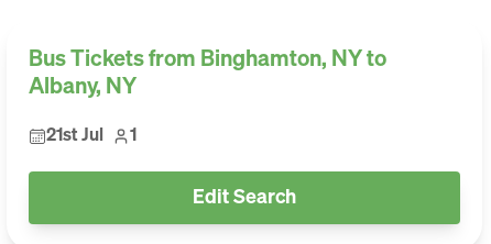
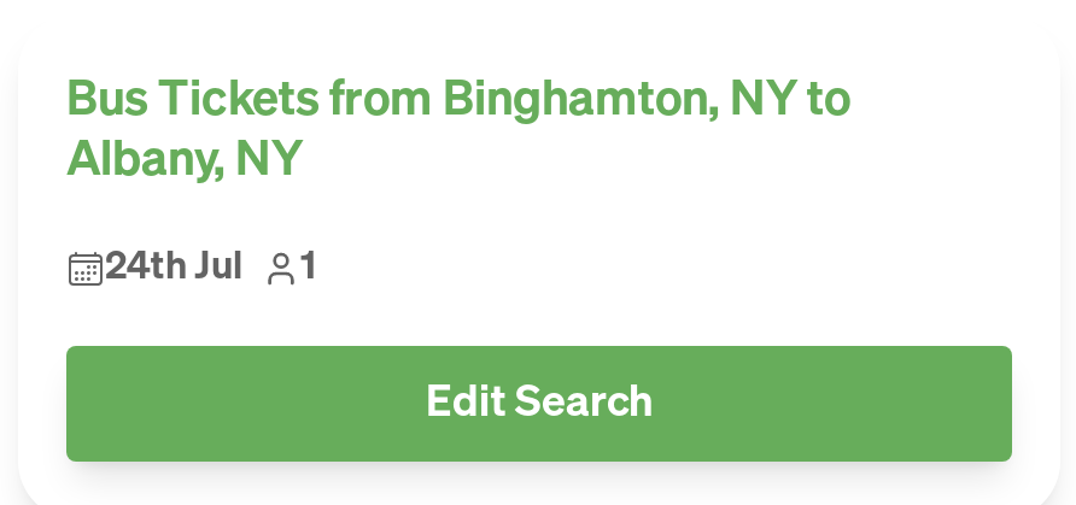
[46,127,137,145] 21st Jul 1 -> [105,249,315,288] 24th Jul 1

